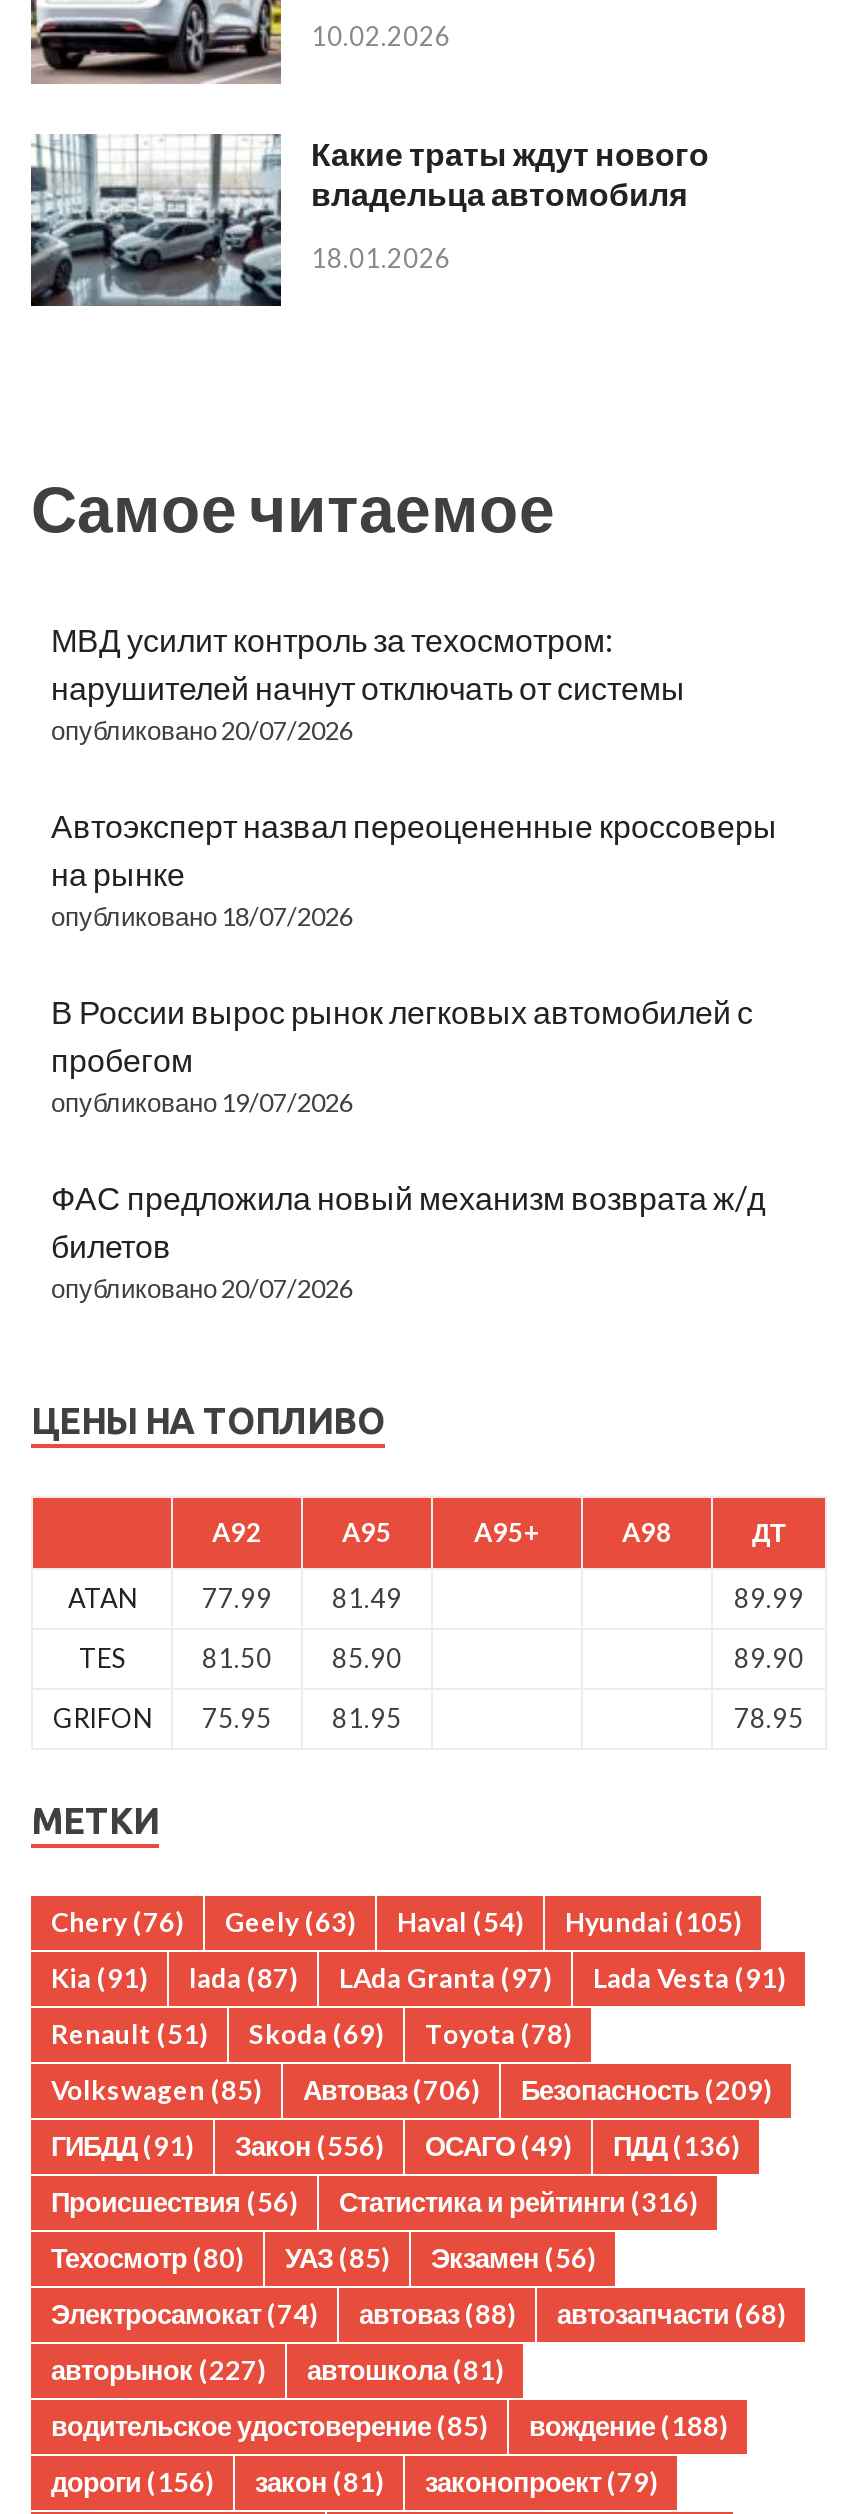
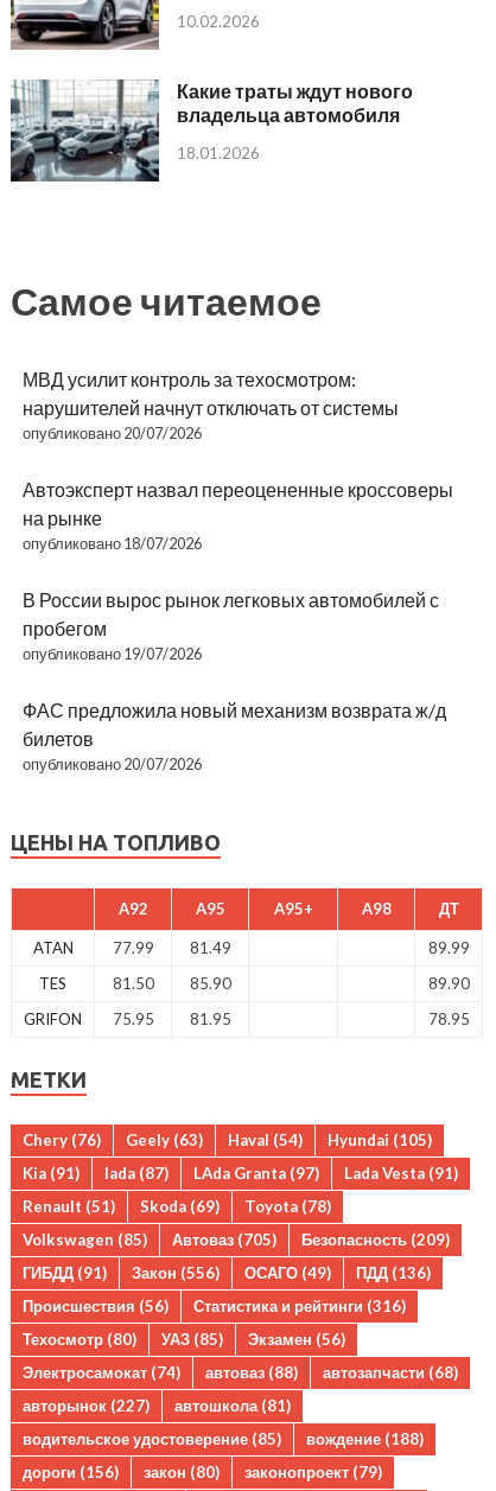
[51,2074,771,2106] Volkswagen (85) Автоваз (706) Безопасность (209) -> [23,1230,450,1249] Volkswagen (85) Автоваз (705) Безопасность (209)
[51,2466,657,2498] дороги (156) закон (81) законопроект (79) -> [23,1463,382,1482] дороги (156) закон (80) законопроект (79)

